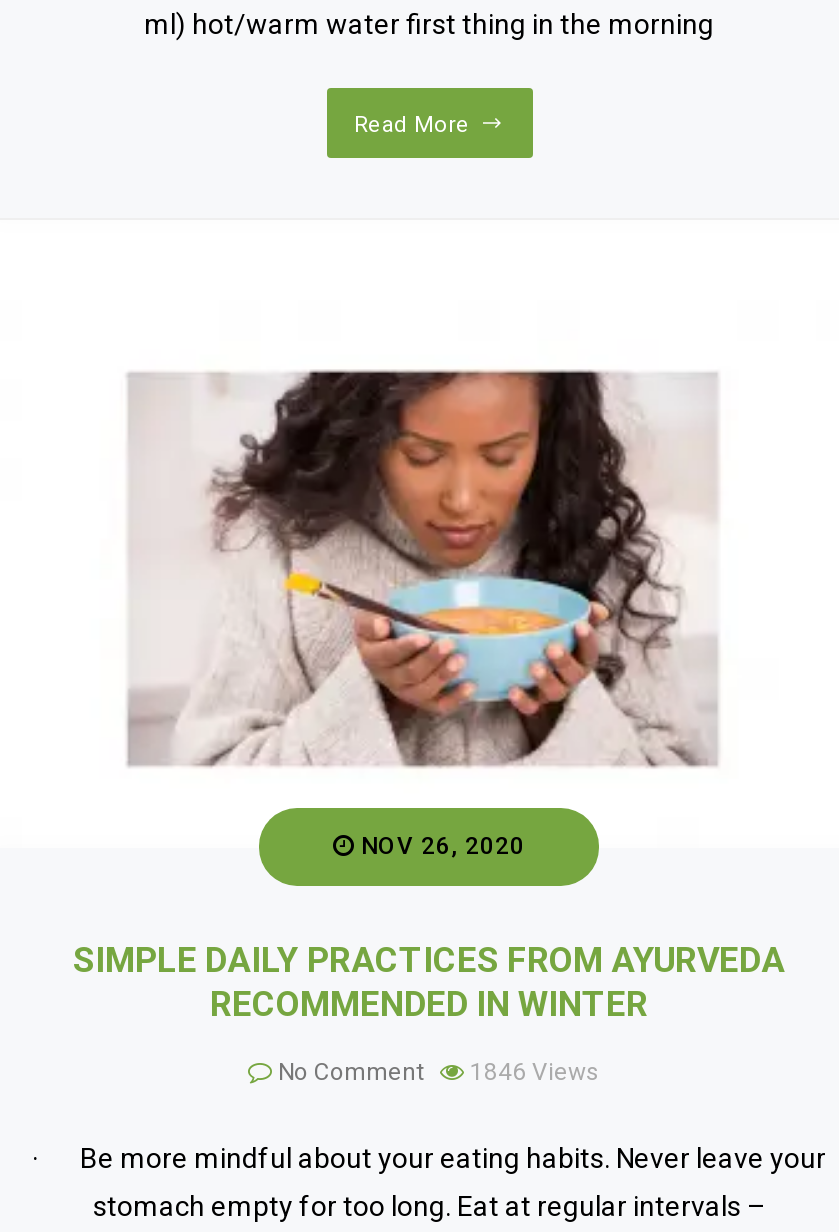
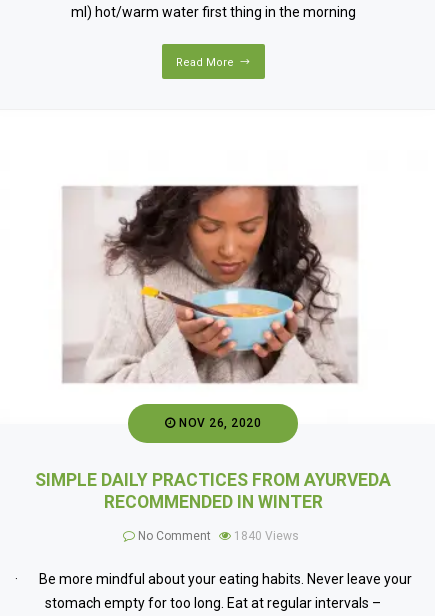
[278,1058,600,1086] No Comment 1846 Views -> [137,529,298,543] No Comment 1840 Views

